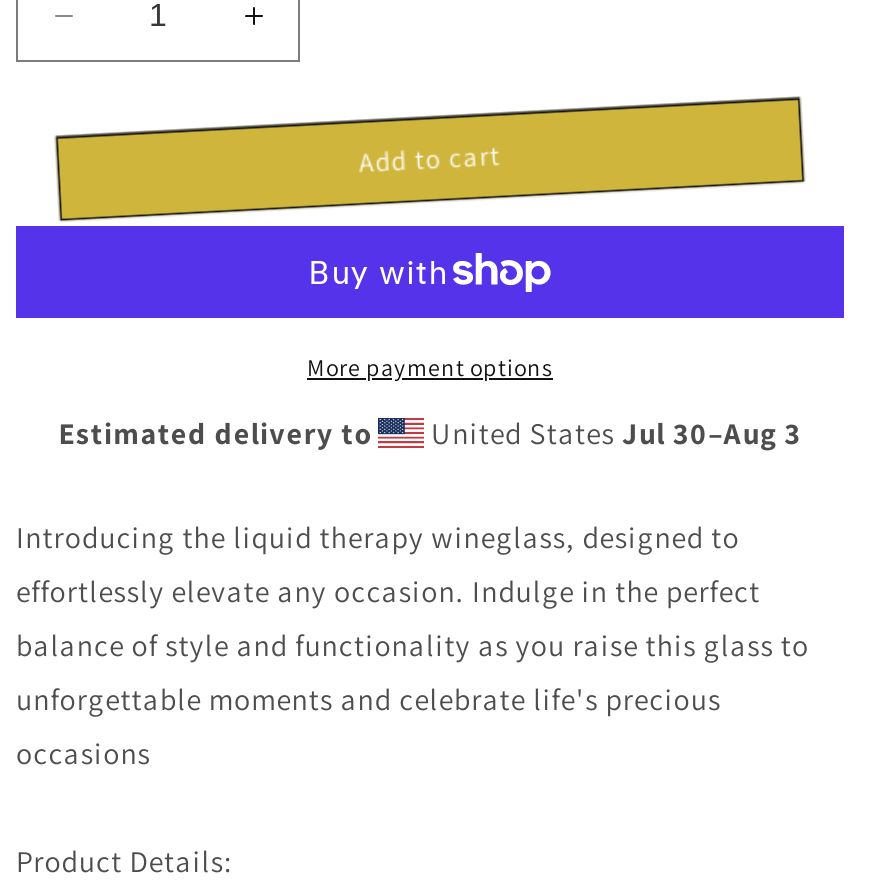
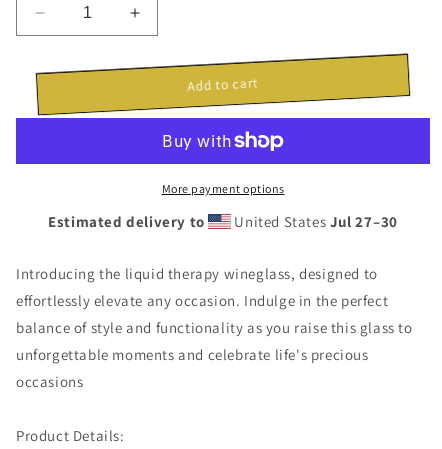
[424,414,802,452] United States Jul 30–Aug 3 -> [231,212,398,231] United States Jul 27–30

